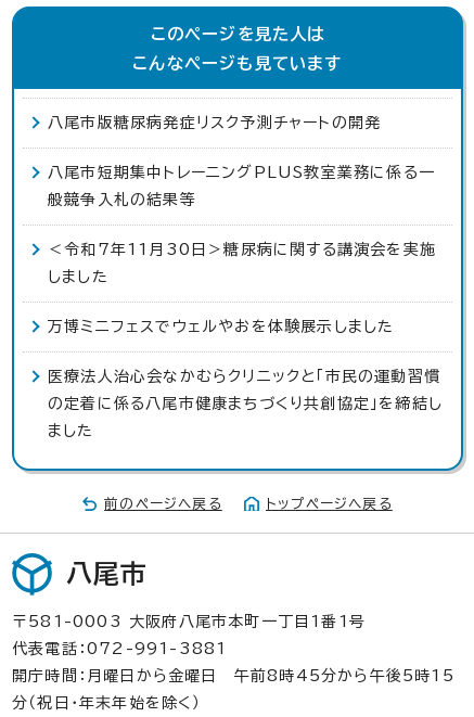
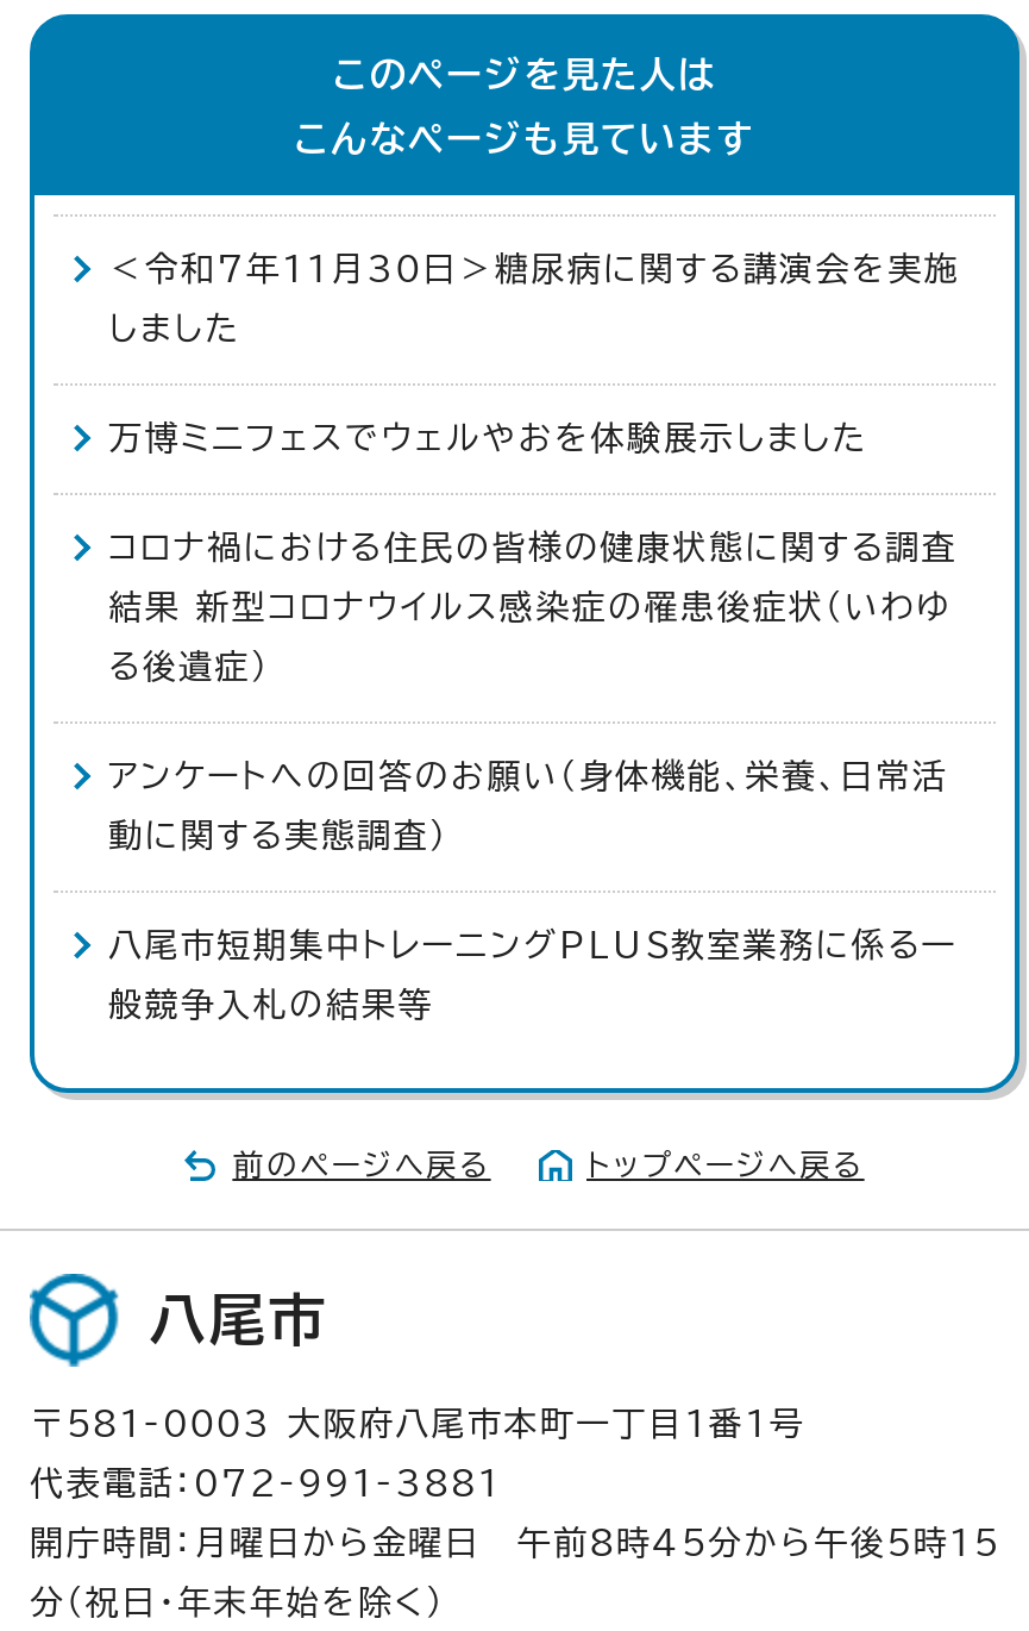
[48,115,381,130] 八尾市版糖尿病発症リスク予測チャートの開発 -> none
moved [48,165,435,207] -> [108,928,958,1021]: 八尾市短期集中トレーニングPLUS教室業務に係る一 | 般競争入札の結果等
moved [48,242,436,334] -> [108,252,960,455]: ＜令和7年11月30日＞糖尿病に関する講演会を実施 | しました | 万博ミニフェスでウェルやおを体験展示しました
[48,369,443,438] 医療法人治心会なかむらクリニックと「市民の運動習慣 | の定着に係る八尾市健康まちづくり共創協定」を締結し | ました -> [108,531,957,852] コロナ禍における住民の皆様の健康状態に関する調査 | 結果 新型コロナウイルス感染症の罹患後症状（いわゆ | る後遺症） | アンケートへの回答のお願い（身体機能、栄養、日常活 | 動に関する実態調査）

